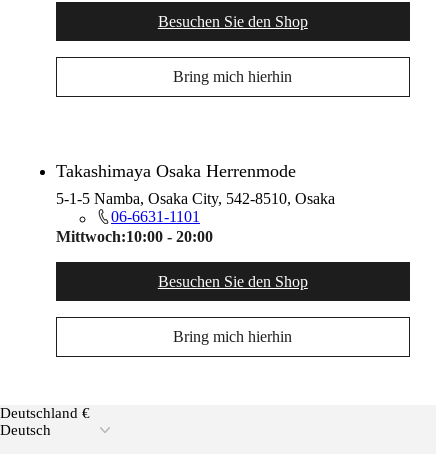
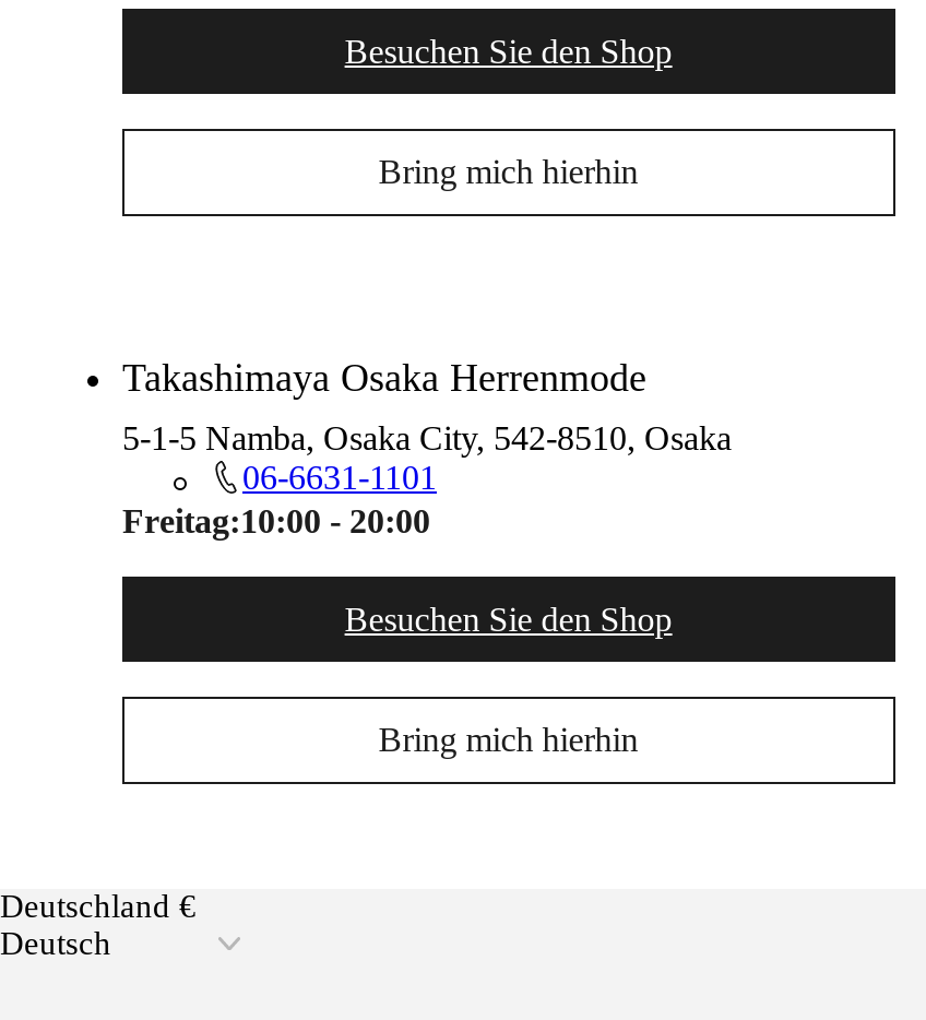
[56,228,213,245] Mittwoch:10:00 - 20:00 -> [122,503,430,540] Freitag:10:00 - 20:00

